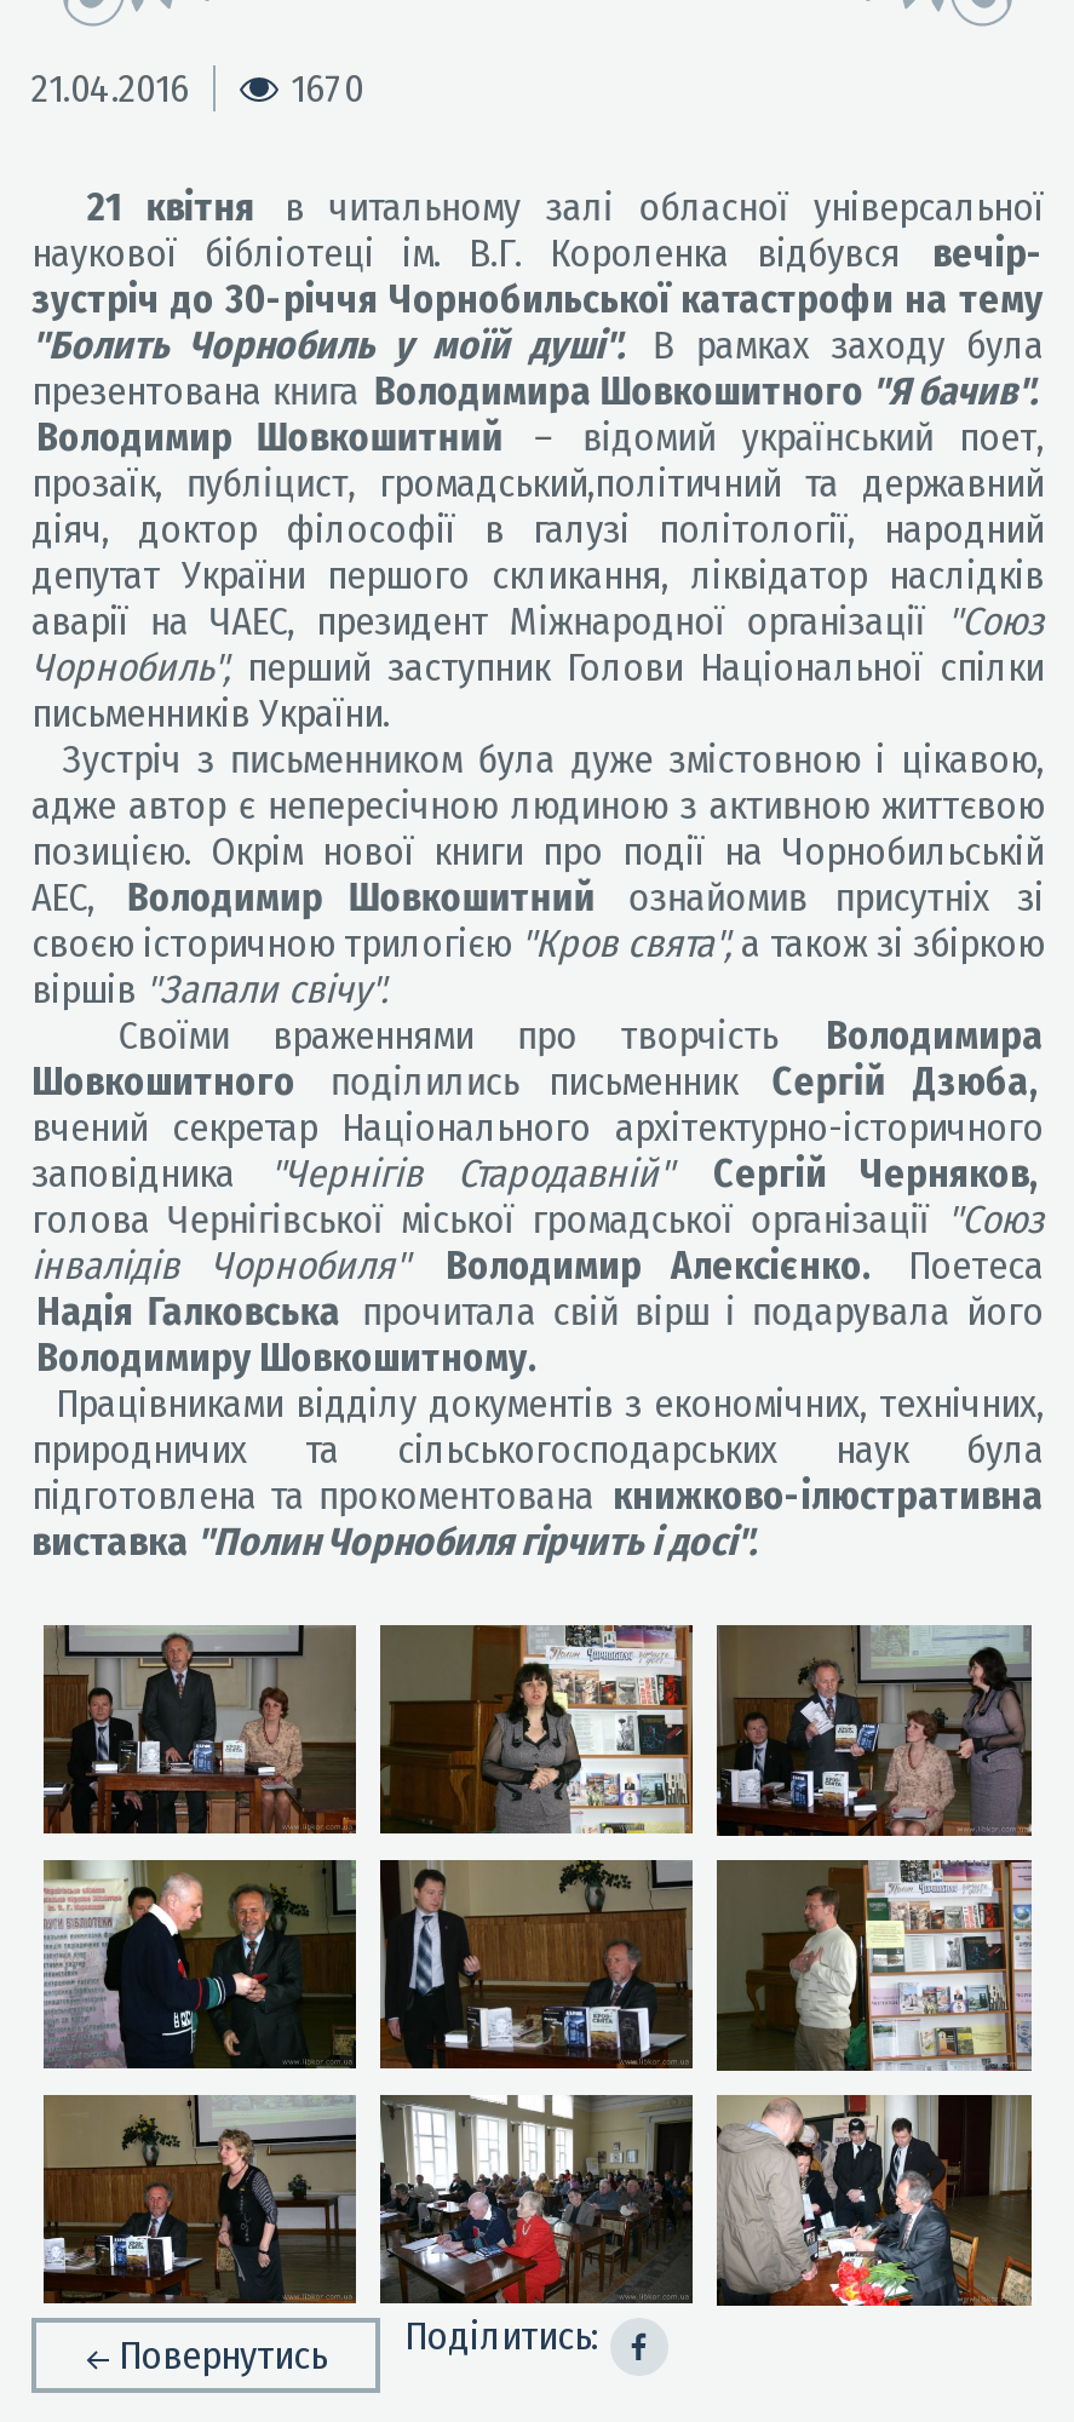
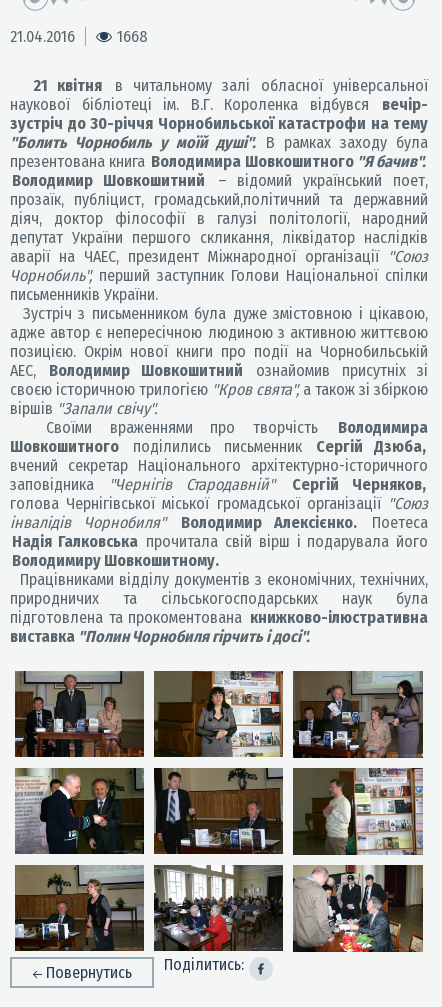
[291,65,363,111] 1670 -> [117,27,148,46] 1668

